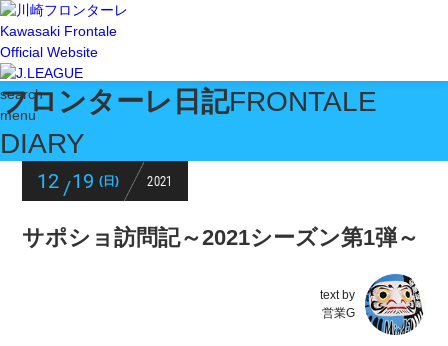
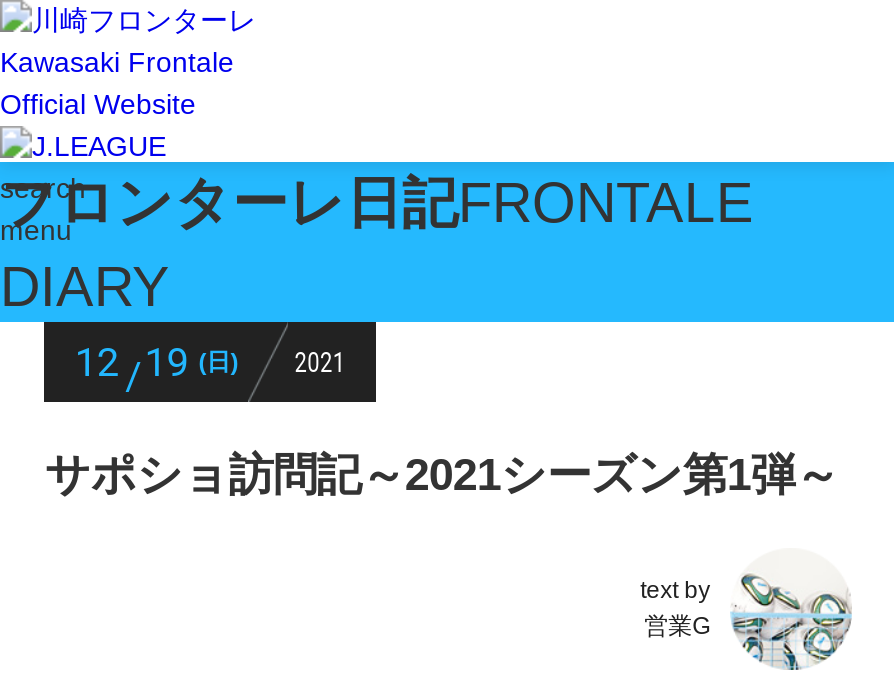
[364,273,425,335] [image] -> [730,548,852,670] [image]

